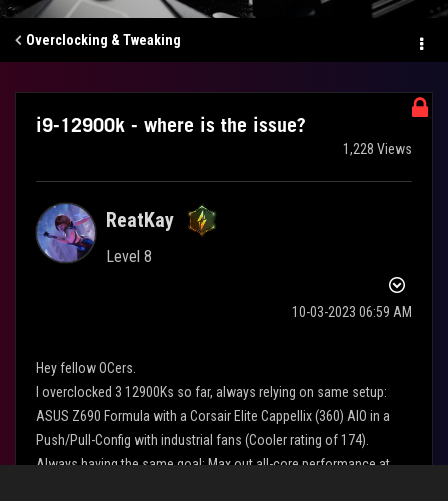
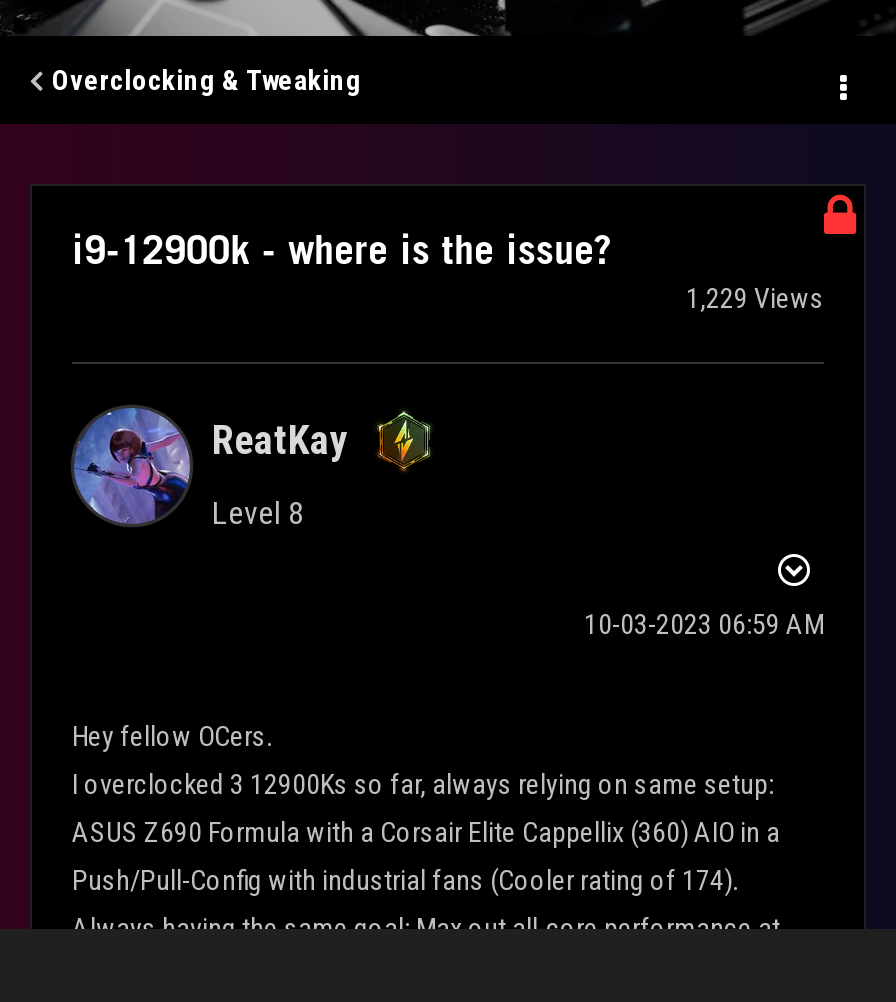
[343,141,412,157] 1,228 Views -> [686,282,824,314] 1,229 Views

